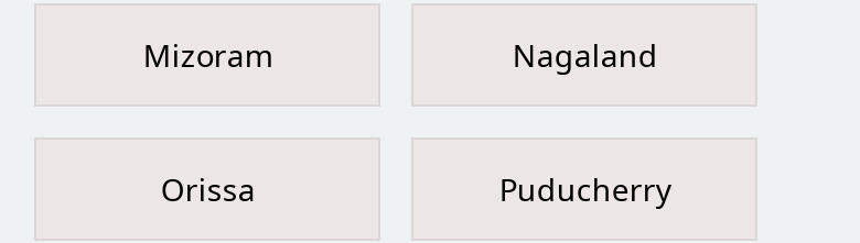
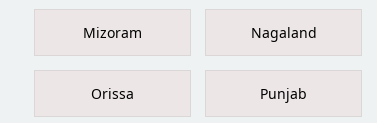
[499,167,671,209] Puducherry -> [260,83,307,102] Punjab

